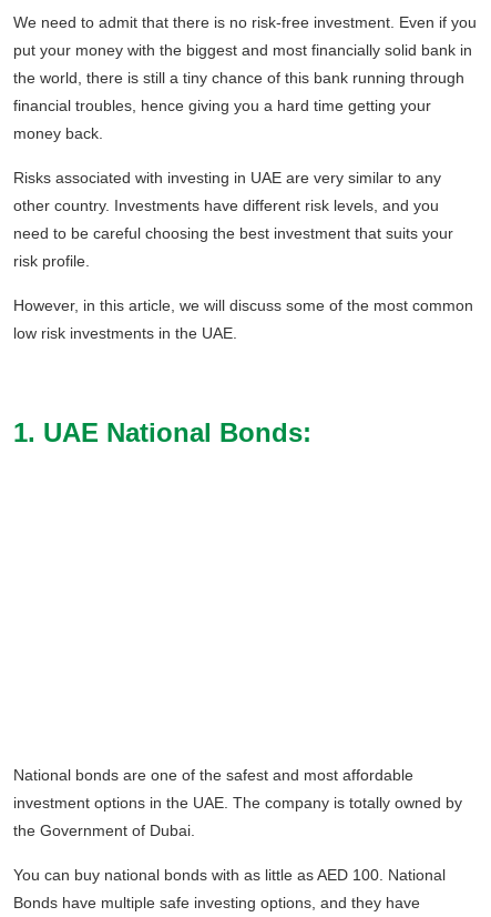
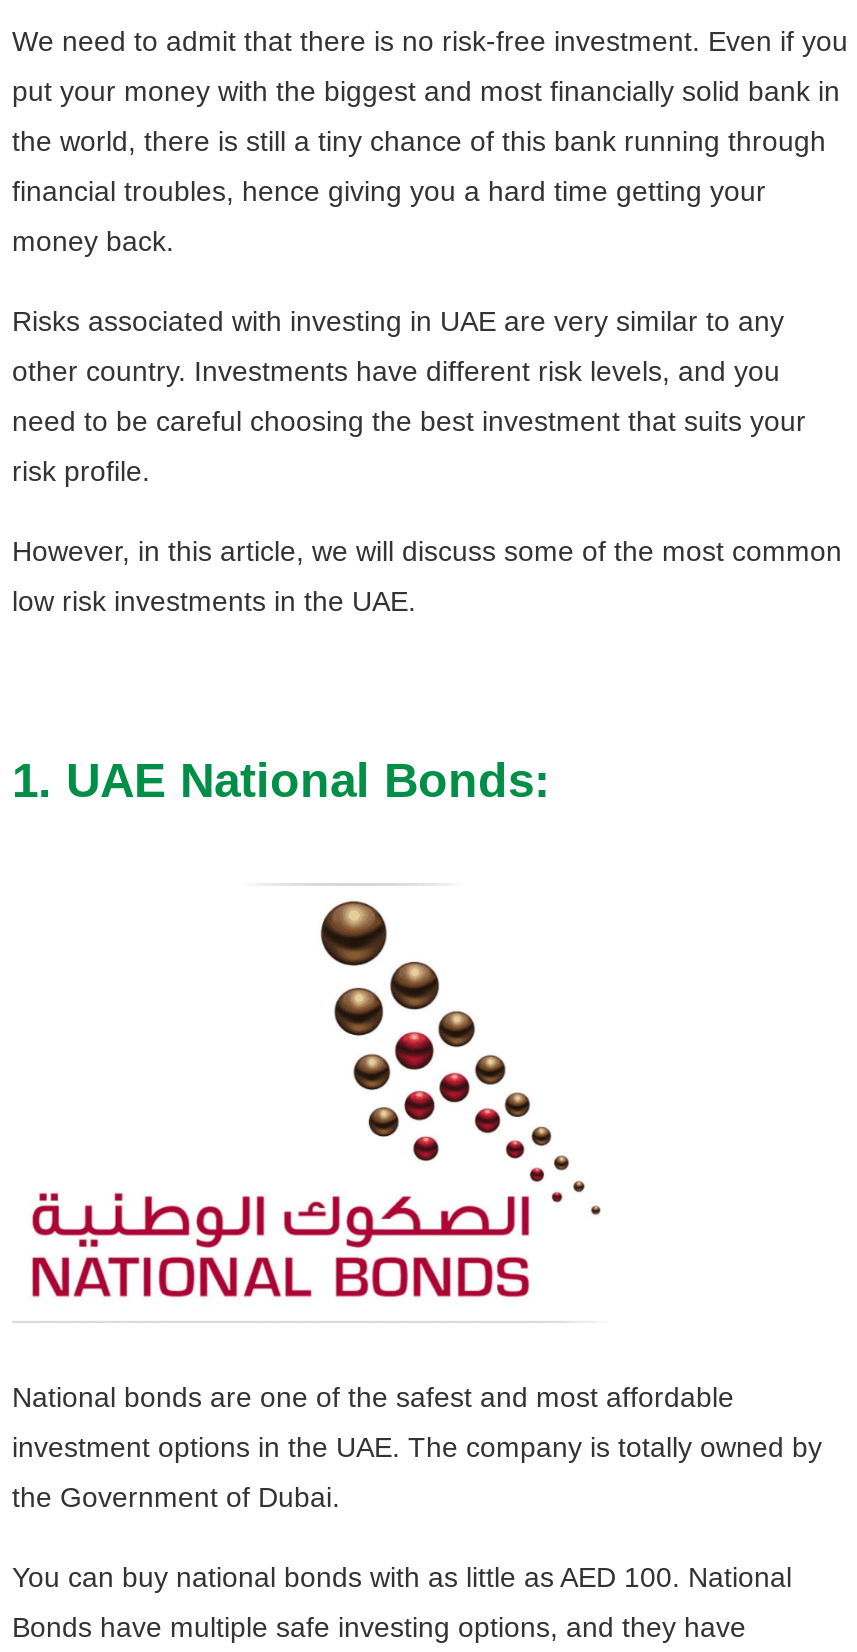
none -> [30,899,602,1299] [image]

